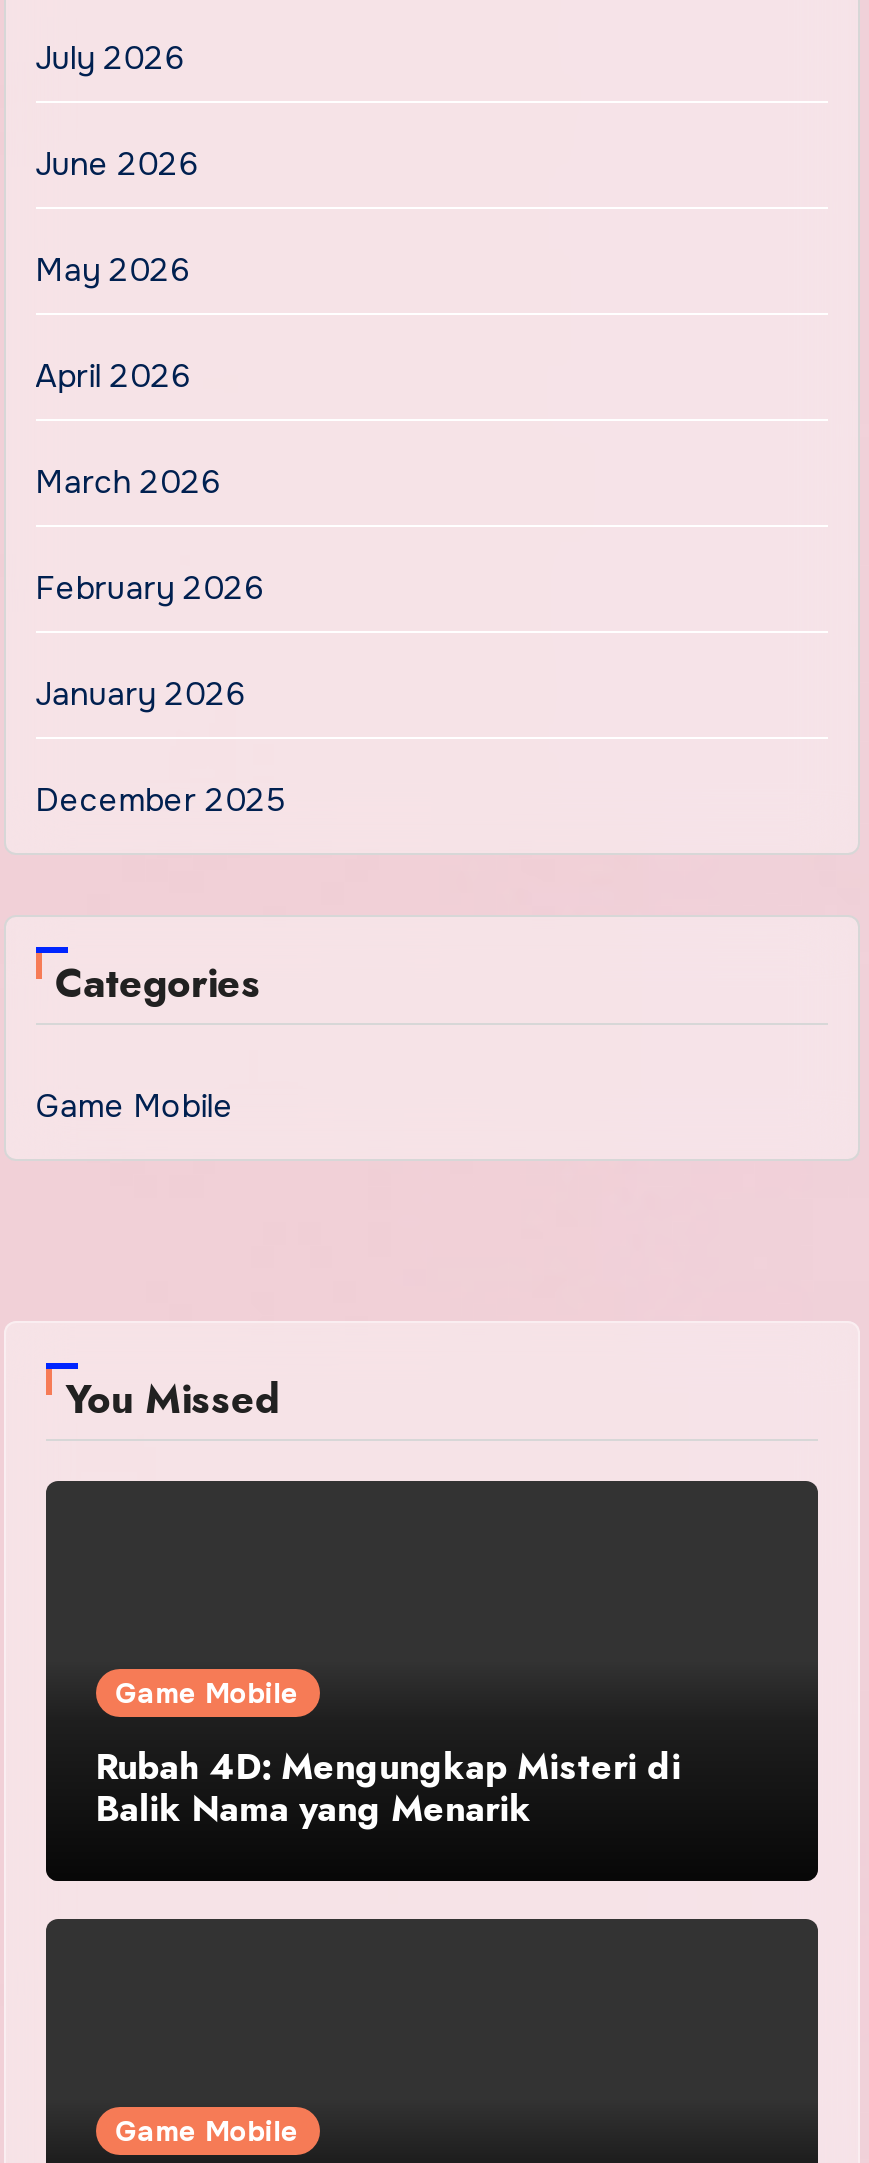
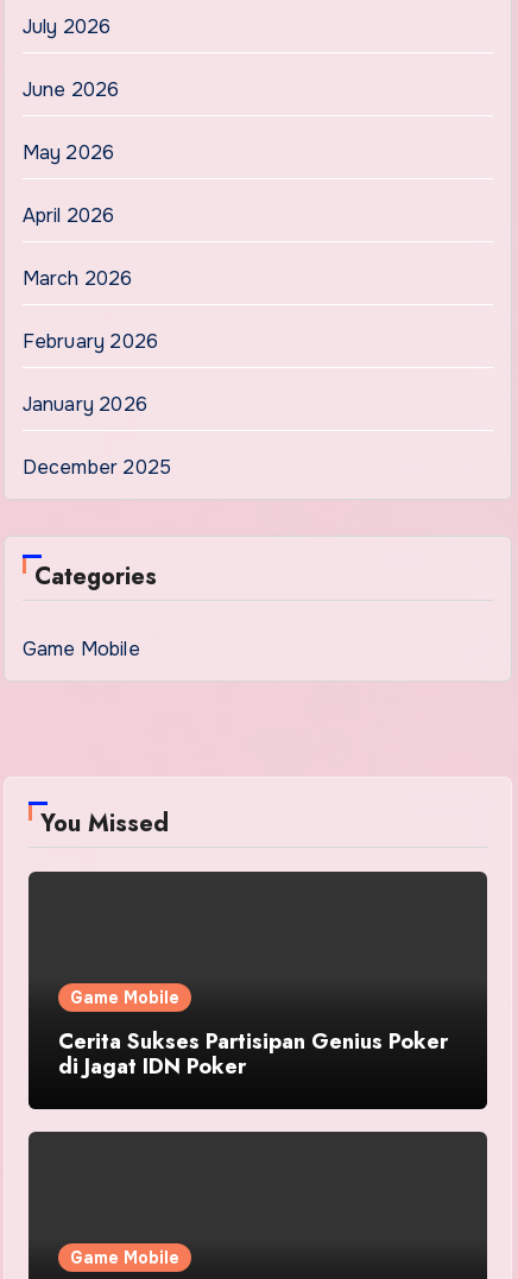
[95,1741,681,1835] Rubah 4D: Mengungkap Misteri di | Balik Nama yang Menarik -> [58,1026,447,1082] Cerita Sukses Partisipan Genius Poker | di Jagat IDN Poker

